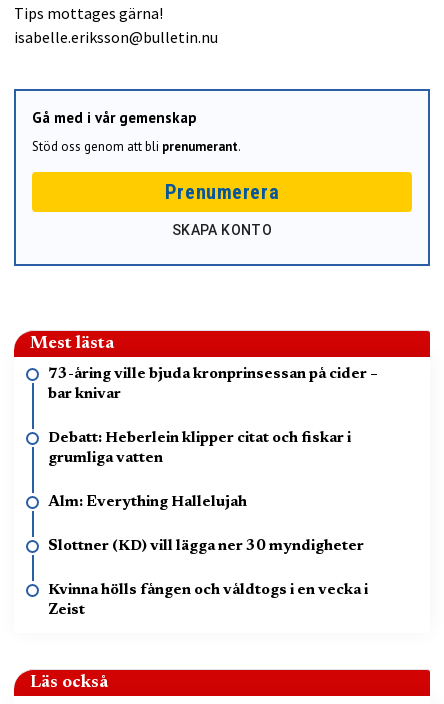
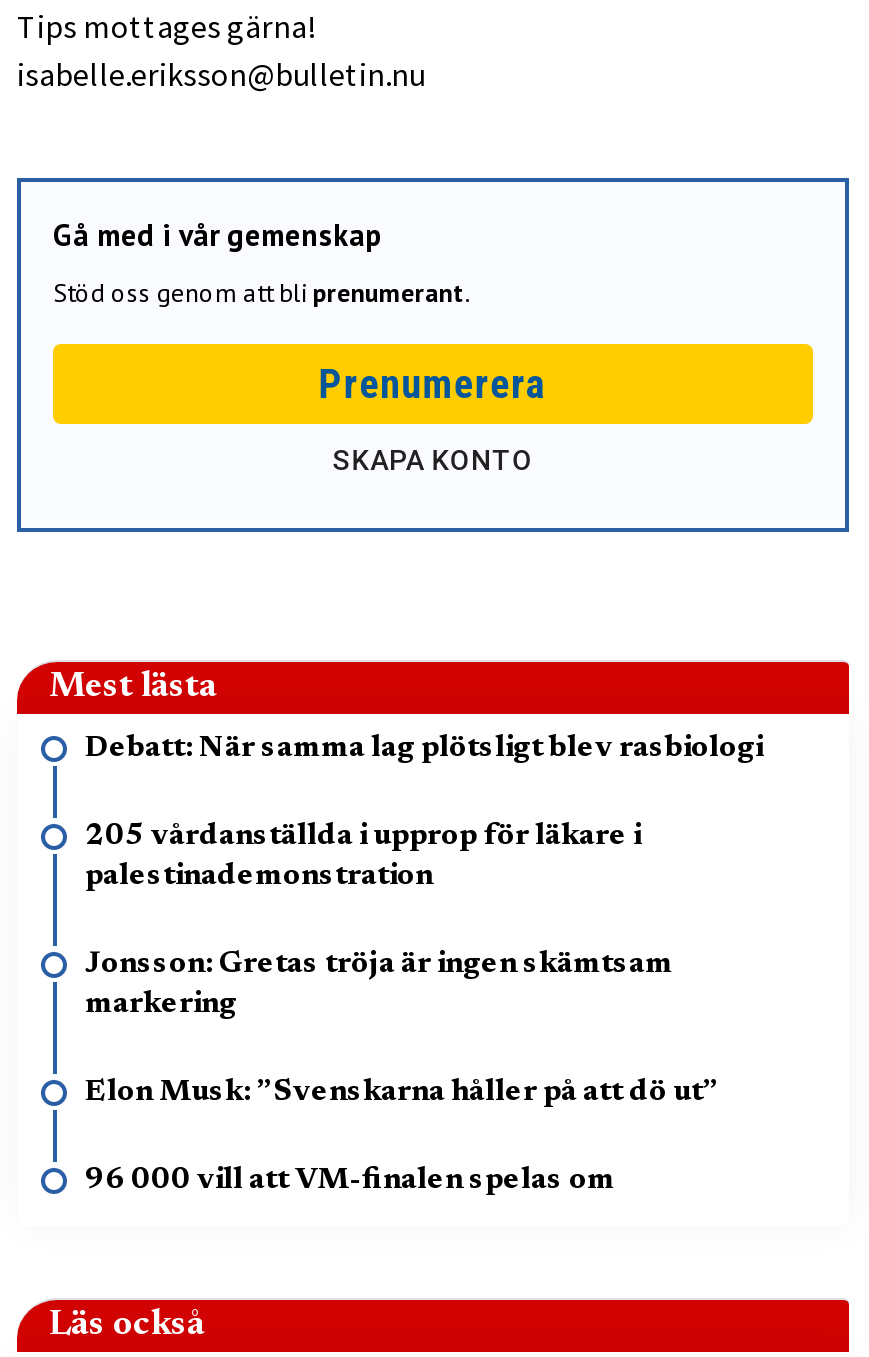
[48,367,378,402] 73-åring ville bjuda kronprinsessan på cider – | bar knivar -> [85,735,763,765] Debatt: När samma lag plötsligt blev rasbiologi
[48,431,351,466] Debatt: Heberlein klipper citat och fiskar i | grumliga vatten -> [85,823,641,893] 205 vårdanställda i upprop för läkare i | palestinademonstration
[48,495,247,510] Alm: Everything Hallelujah -> [85,951,673,1021] Jonsson: Gretas tröja är ingen skämtsam | markering
[48,539,364,554] Slottner (KD) vill lägga ner 30 myndigheter -> [85,1079,719,1109] Elon Musk: ”Svenskarna håller på att dö ut”
[48,583,368,618] Kvinna hölls fången och våldtogs i en vecka i | Zeist -> [85,1167,615,1197] 96 000 vill att VM-finalen spelas om

